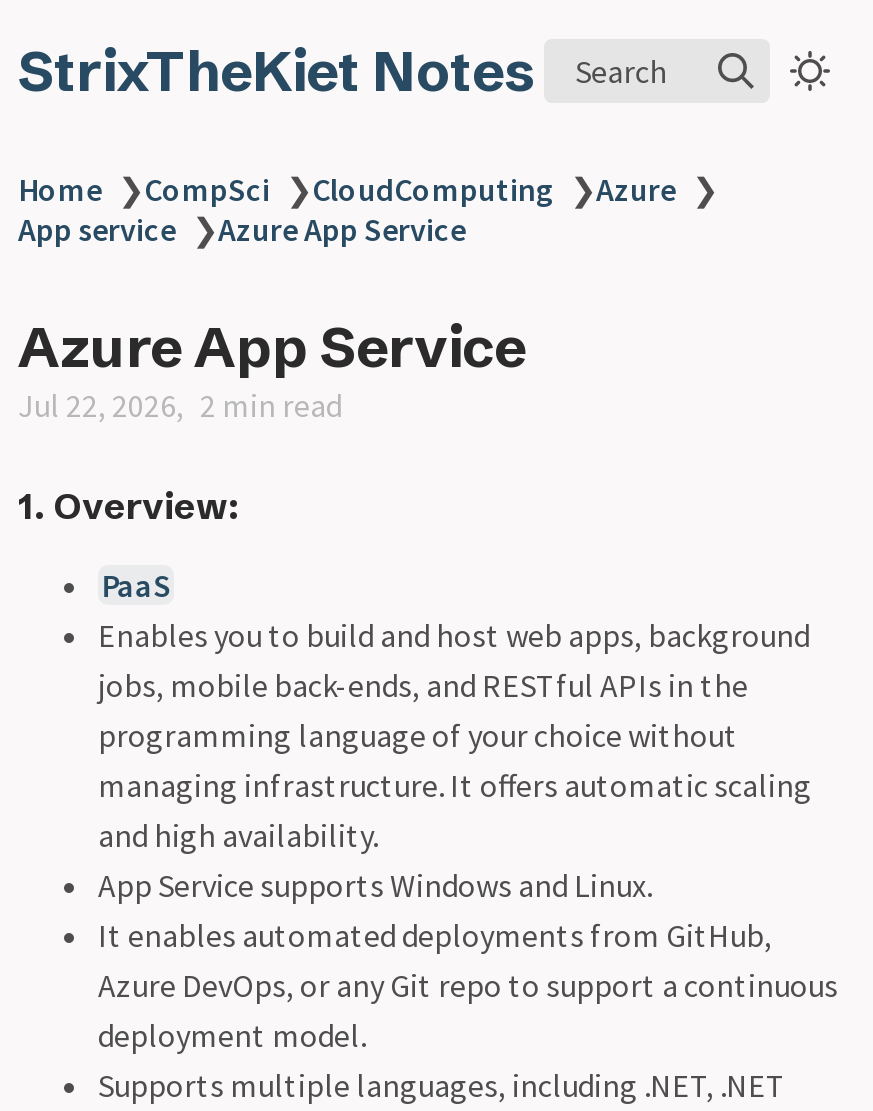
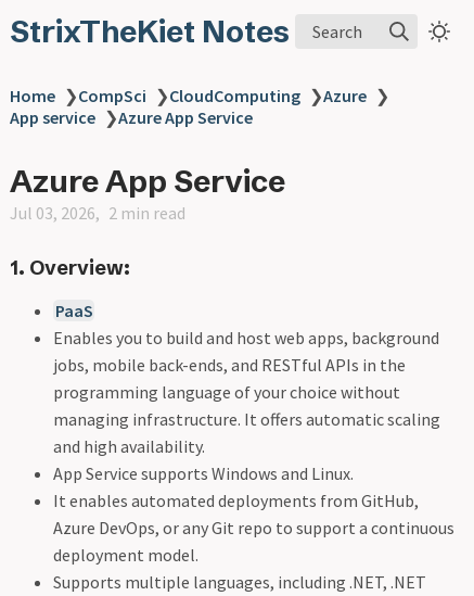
[18,385,342,425] Jul 22, 2026 2 min read -> [10,202,185,224] Jul 03, 2026 2 min read

